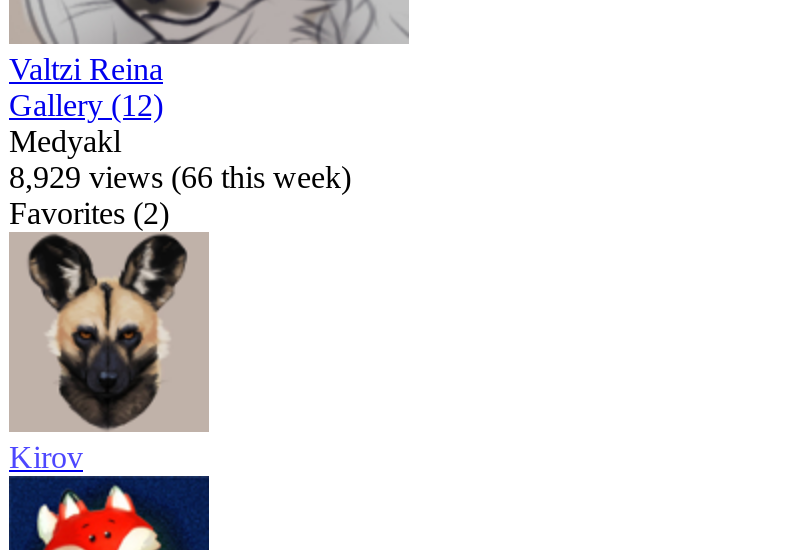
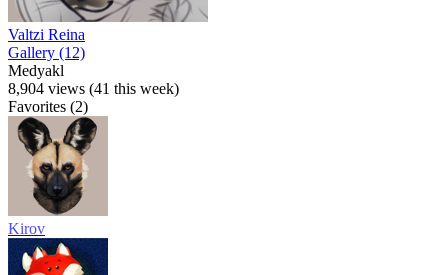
[9,160,351,194] 8,929 views (66 this week) -> [8,80,179,97] 8,904 views (41 this week)

